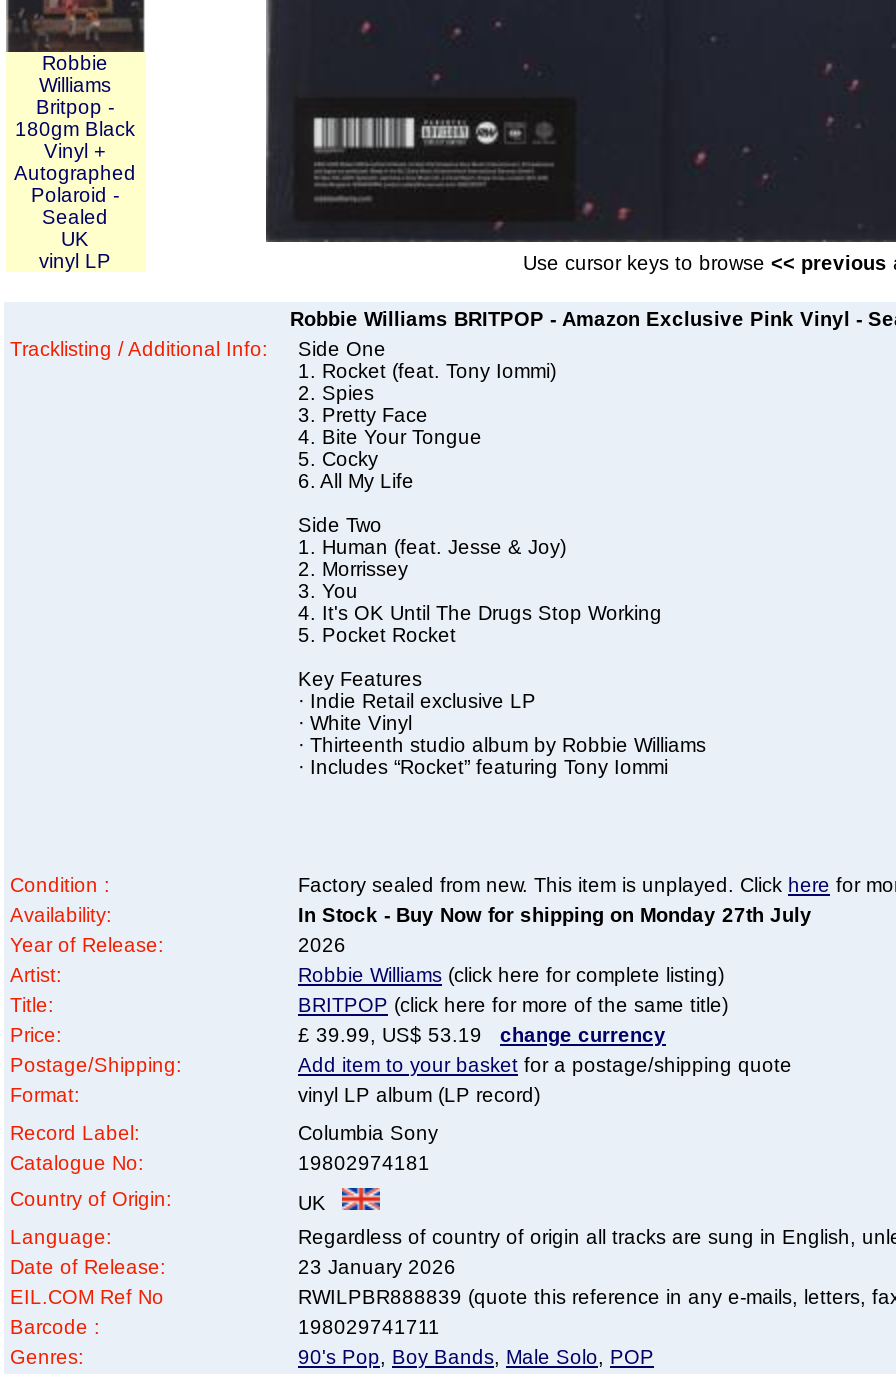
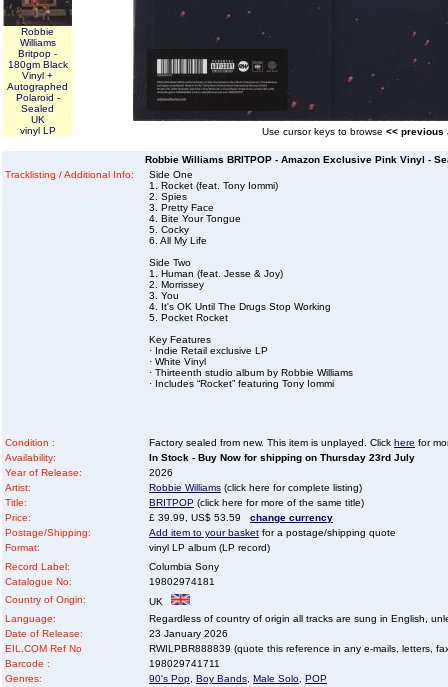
[298,904,812,926] In Stock - Buy Now for shipping on Monday 27th July -> [149,452,415,463] In Stock - Buy Now for shipping on Thursday 23rd July
[298,1024,666,1046] £ 39.99, US$ 53.19 change currency -> [149,512,333,523] £ 39.99, US$ 53.59 change currency

